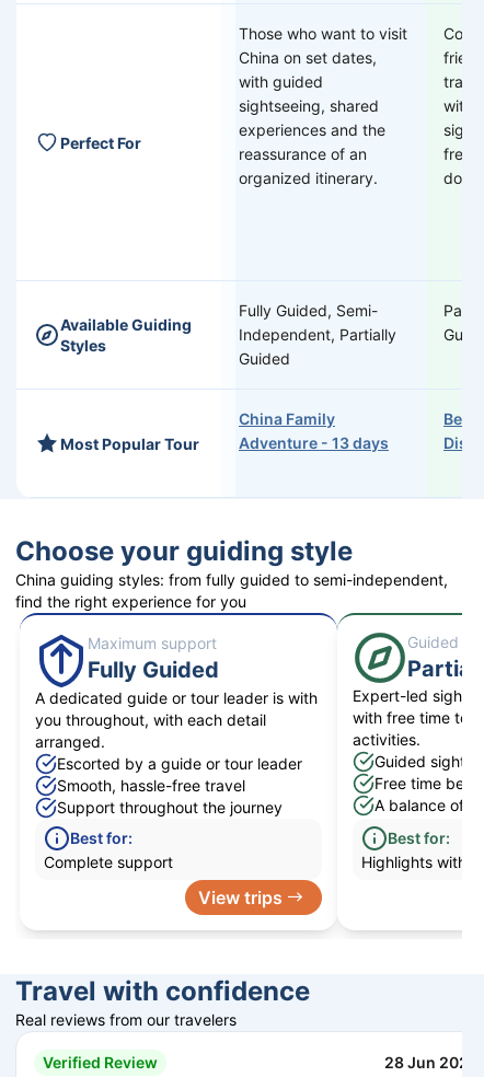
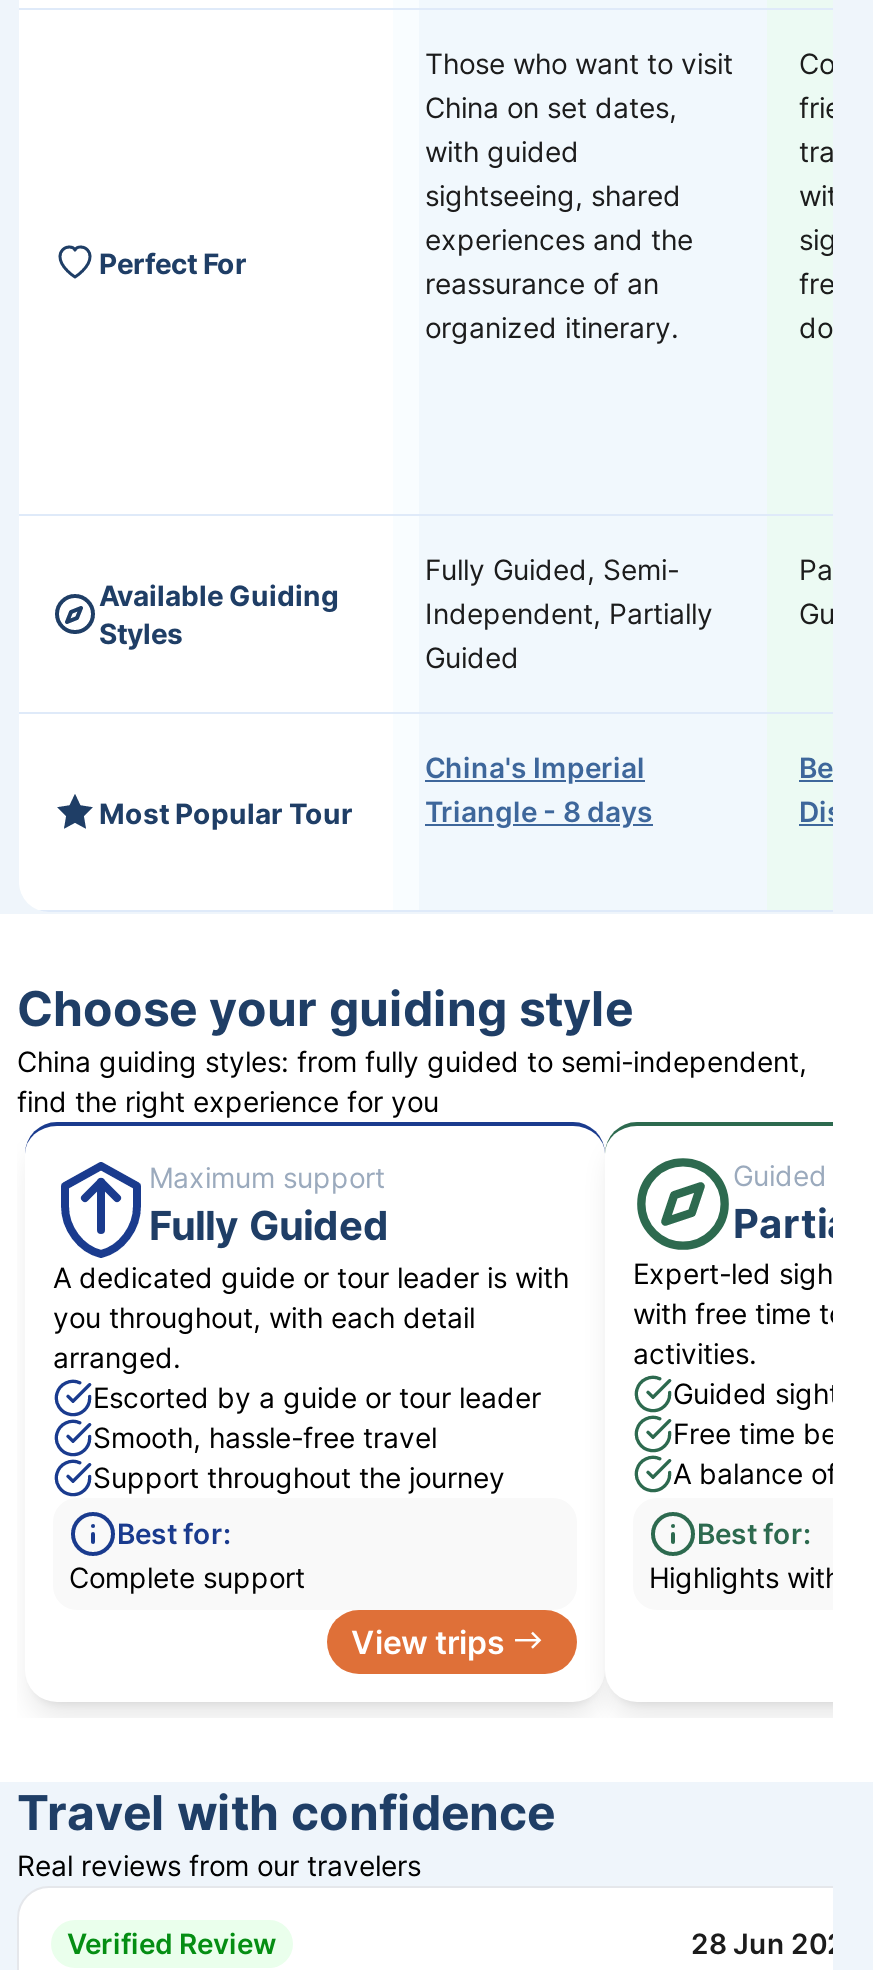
[239,409,389,452] China Family | Adventure - 13 days -> [425,750,653,828] China's Imperial | Triangle - 8 days

